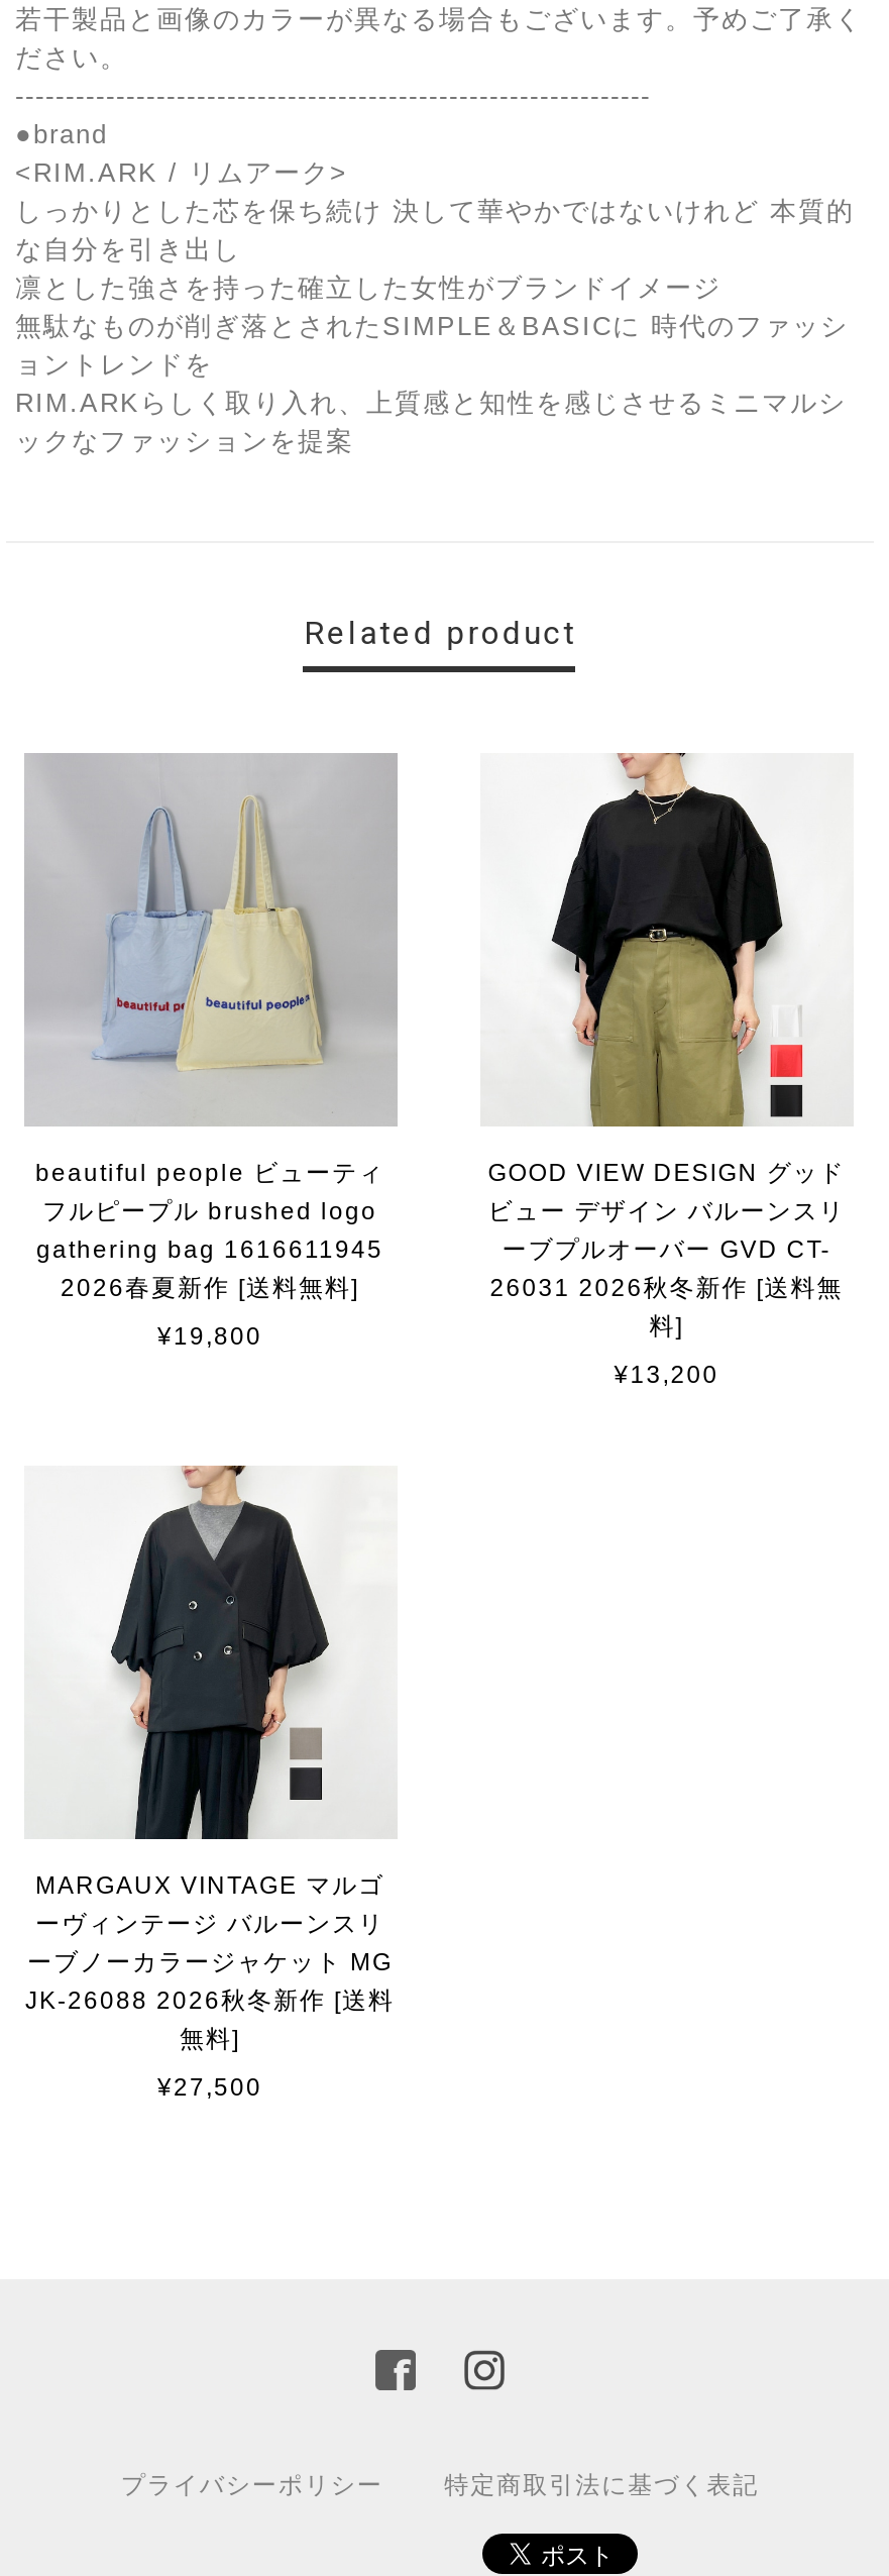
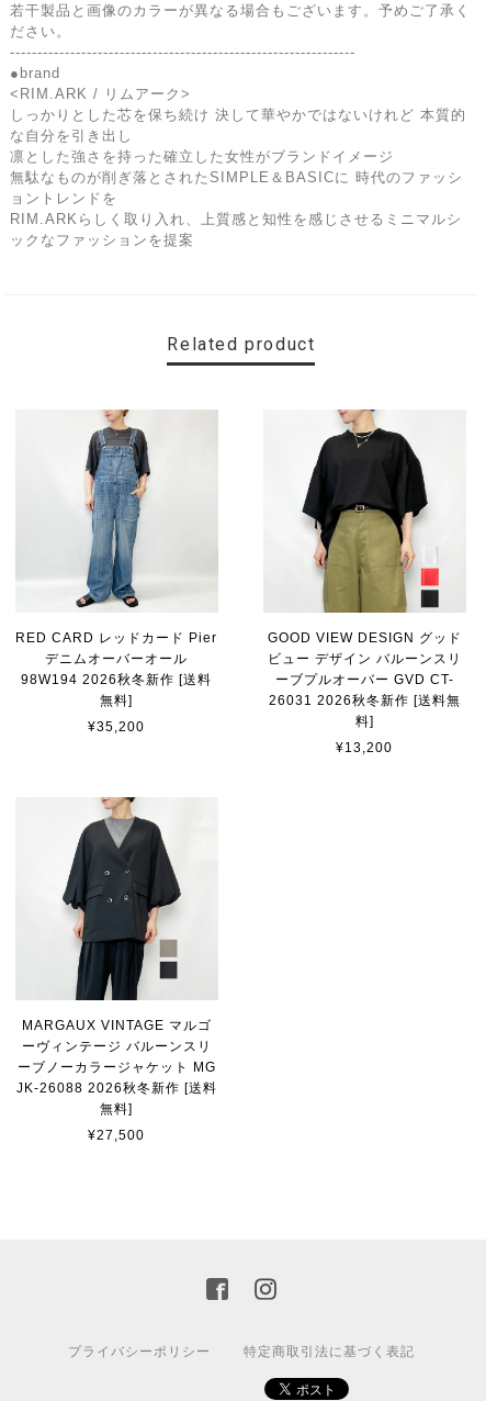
[24,753,398,1302] [image] | beautiful people ビューティ | フルピープル brushed logo | gathering bag 1616611945 | 2026春夏新作 [送料無料] -> [15,410,217,708] [image] | RED CARD レッドカード Pier | デニムオーバーオール | 98W194 2026秋冬新作 [送料 | 無料]
[157,1322,262,1351] ¥19,800 -> [88,719,145,735] ¥35,200

